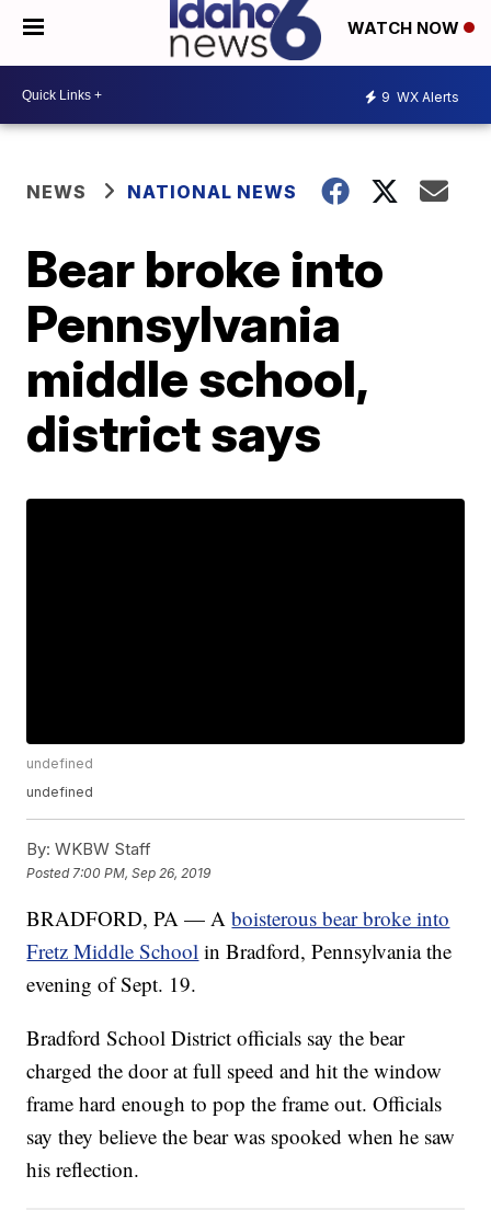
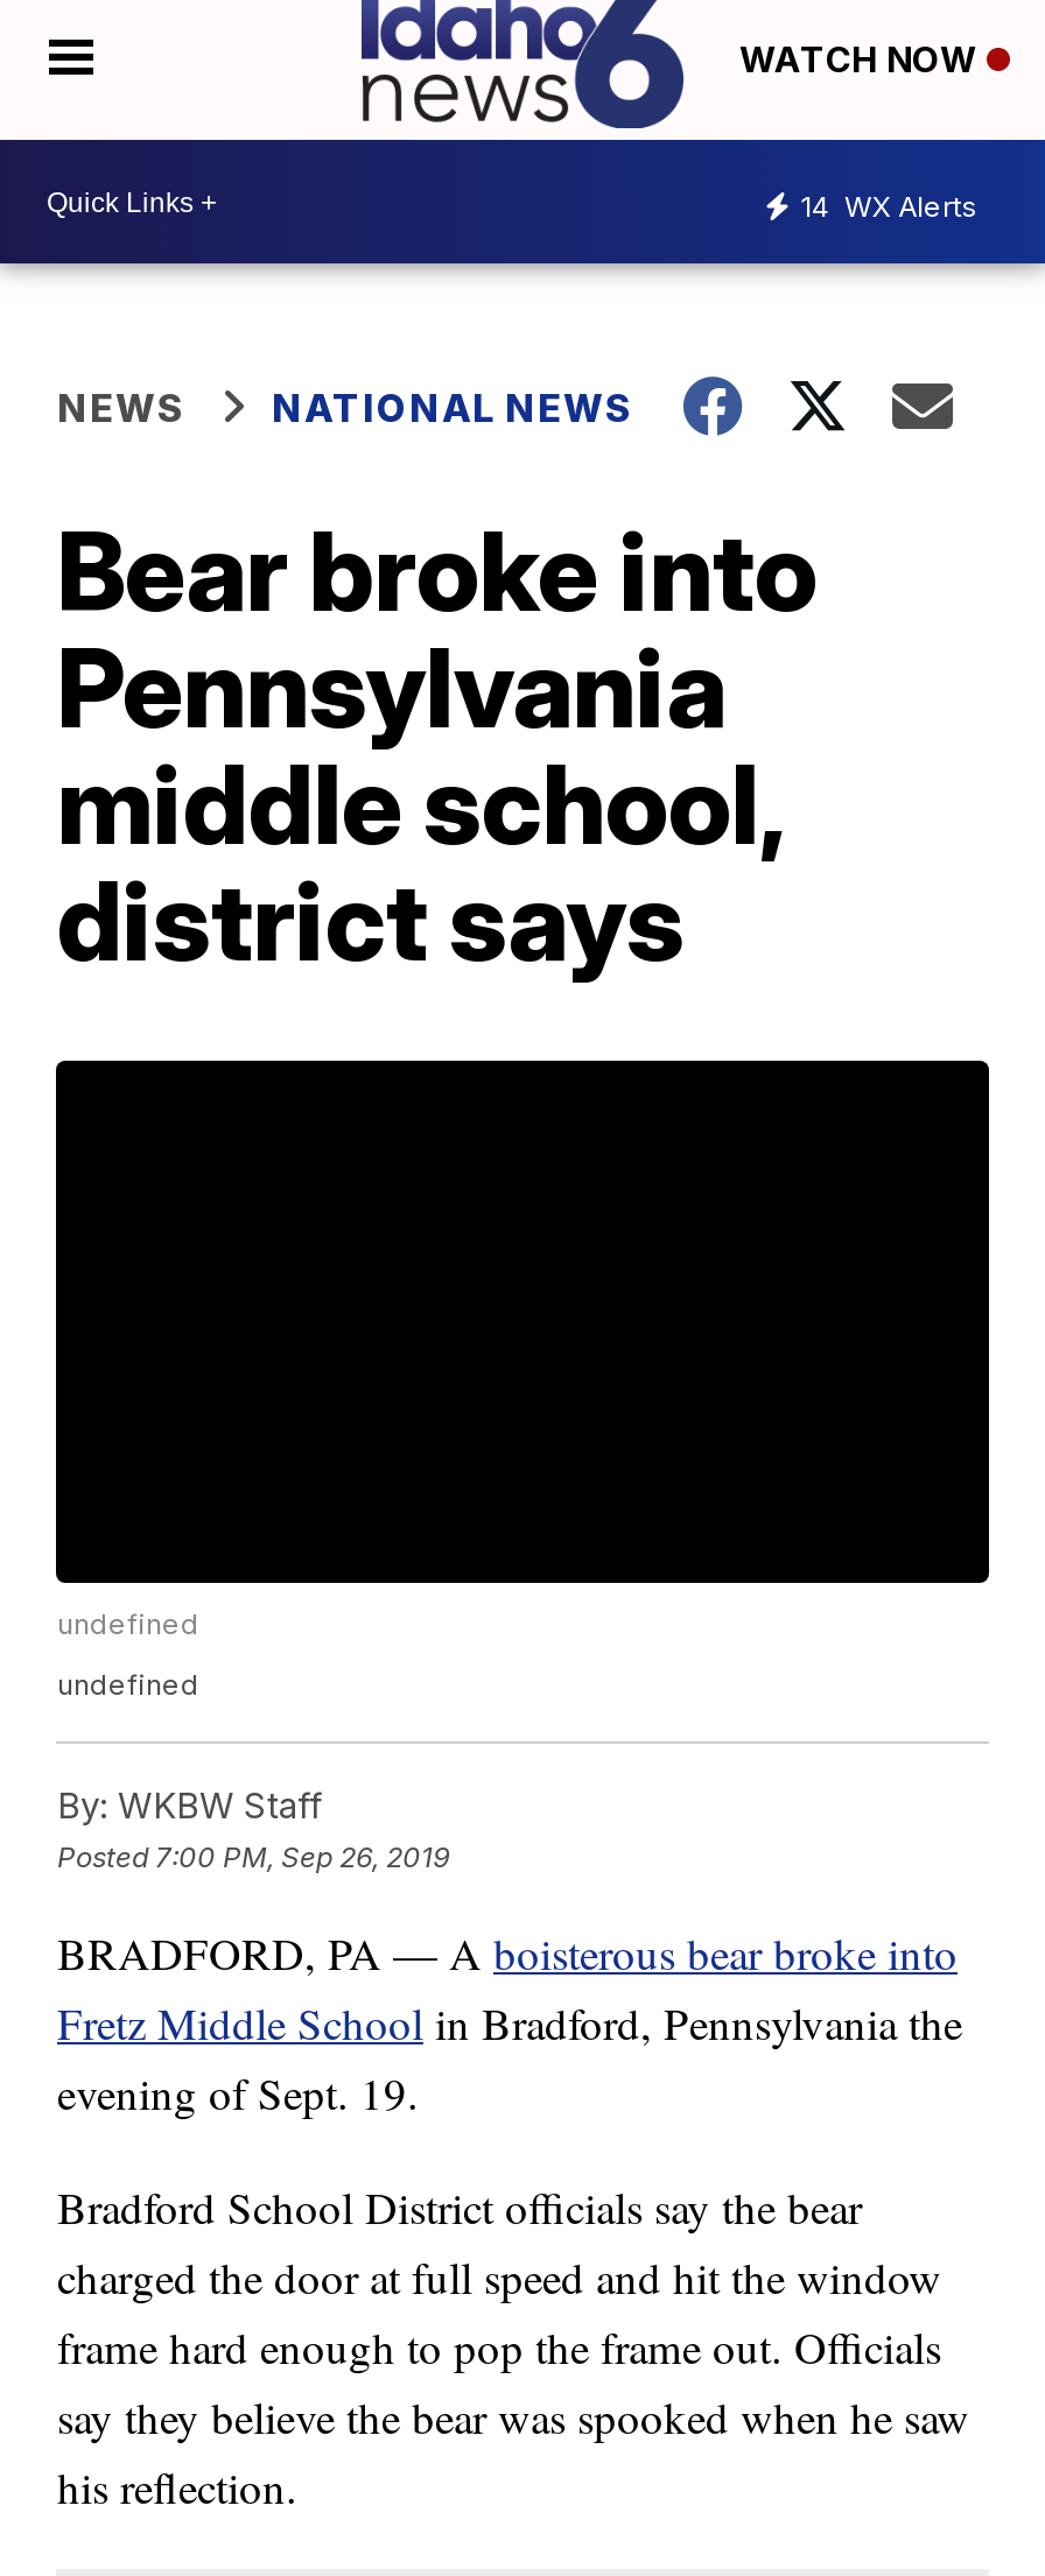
[381,88,459,105] 9 WX Alerts -> [800,188,977,223] 14 WX Alerts

